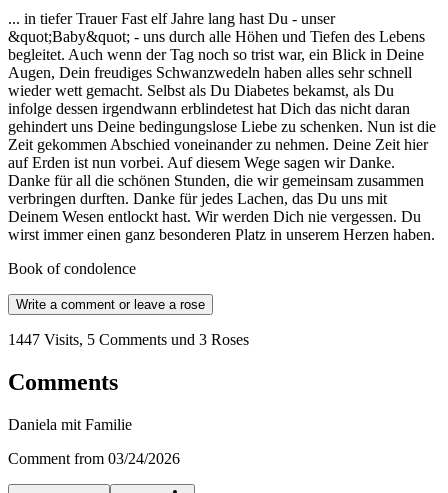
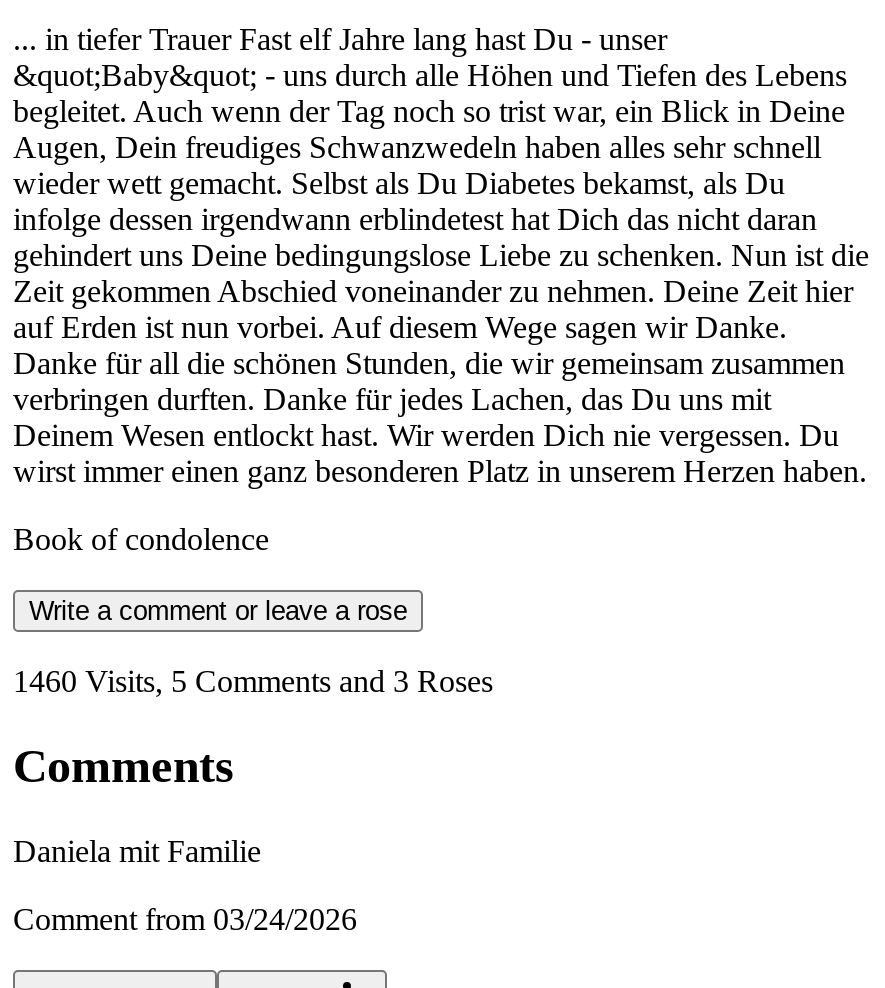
[8,331,249,348] 1447 Visits, 5 Comments und 3 Roses -> [13,665,493,699] 1460 Visits, 5 Comments and 3 Roses

